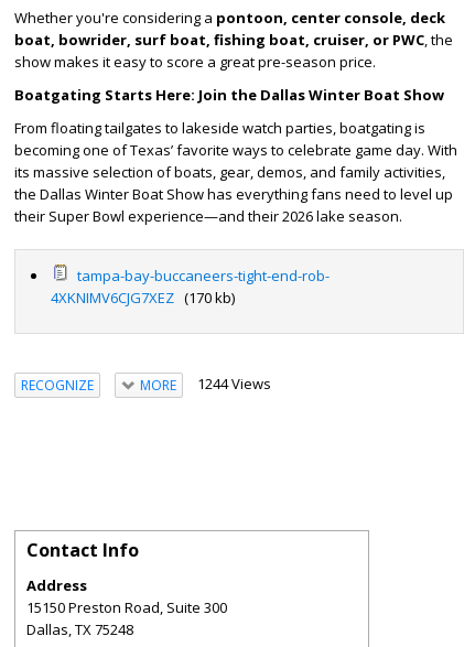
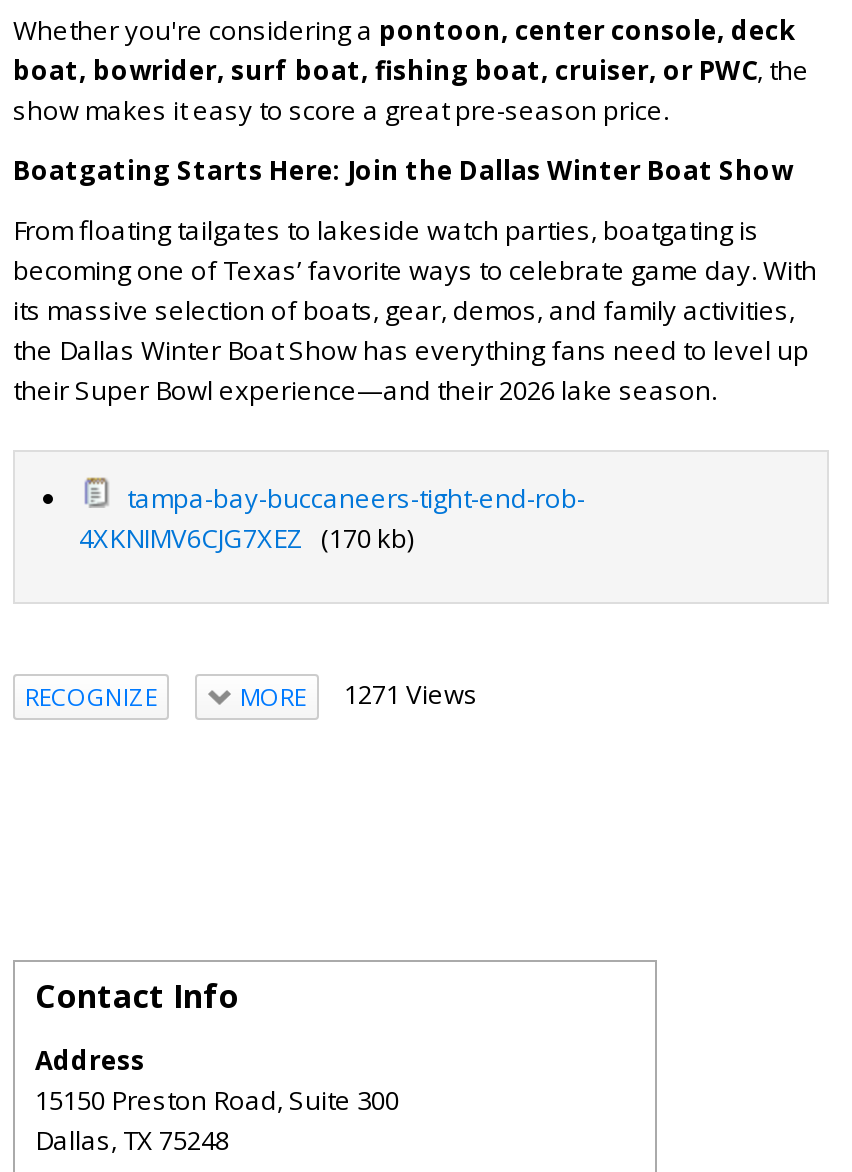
[139,374,271,395] MORE 1244 Views -> [240,677,478,715] MORE 1271 Views

